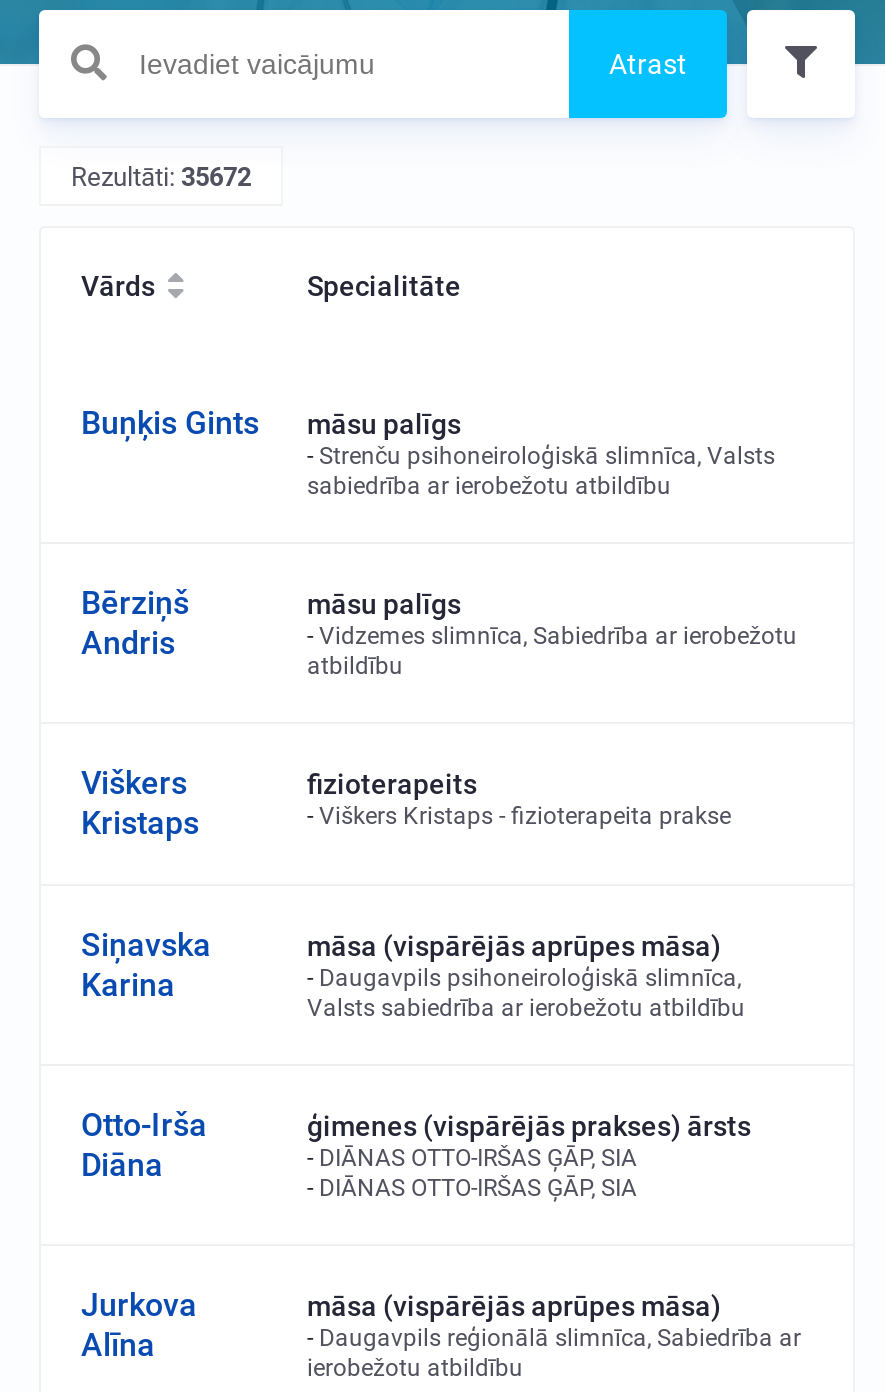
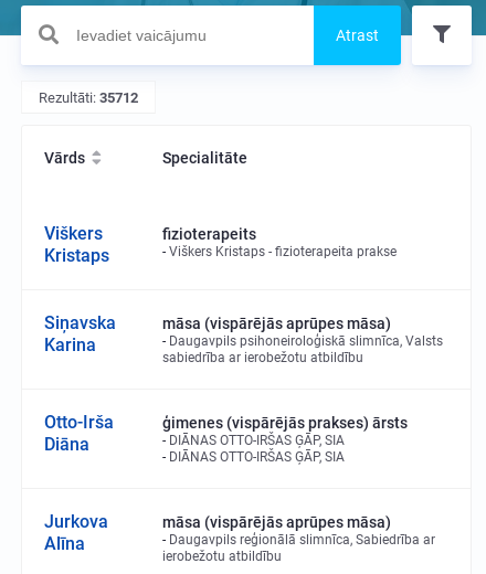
[71,162,251,192] Rezultāti: 35672 -> [39,89,138,106] Rezultāti: 35712
[81,404,775,662] Buņķis Gints | māsu palīgs | Strenču psihoneiroloģiskā slimnīca, Valsts | sabiedrība ar ierobežotu atbildību | Bērziņš | Andris -> none
[307,588,797,680] māsu palīgs | Vidzemes slimnīca, Sabiedrība ar ierobežotu | atbildību -> none

